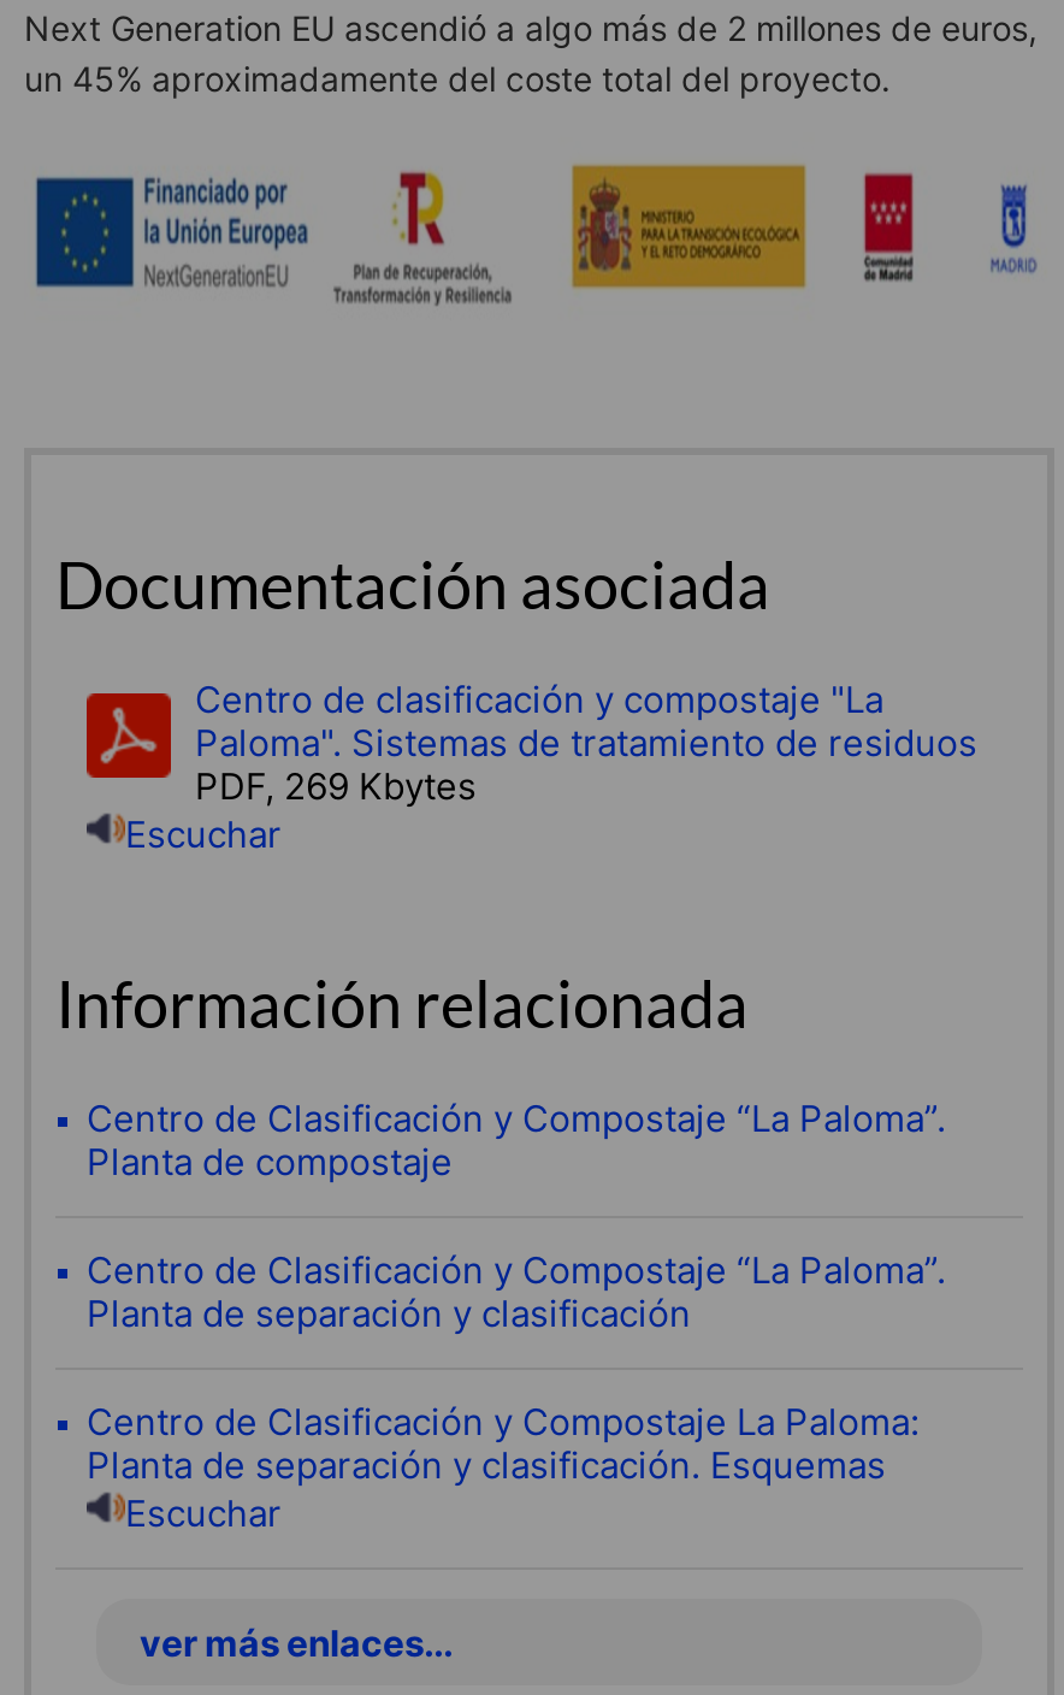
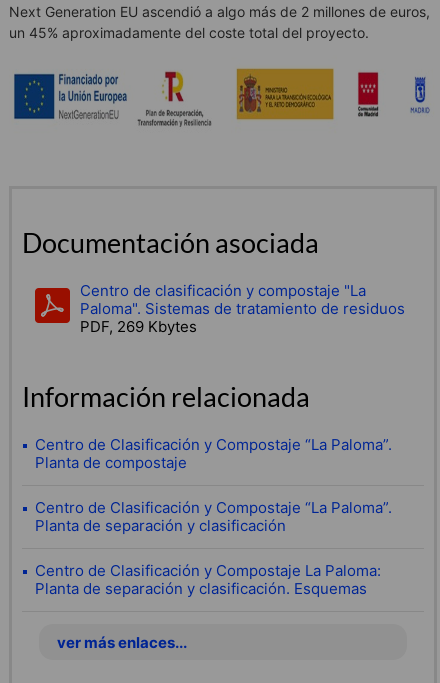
[125,811,282,857] Escuchar -> none
[125,1490,282,1536] Escuchar -> none

